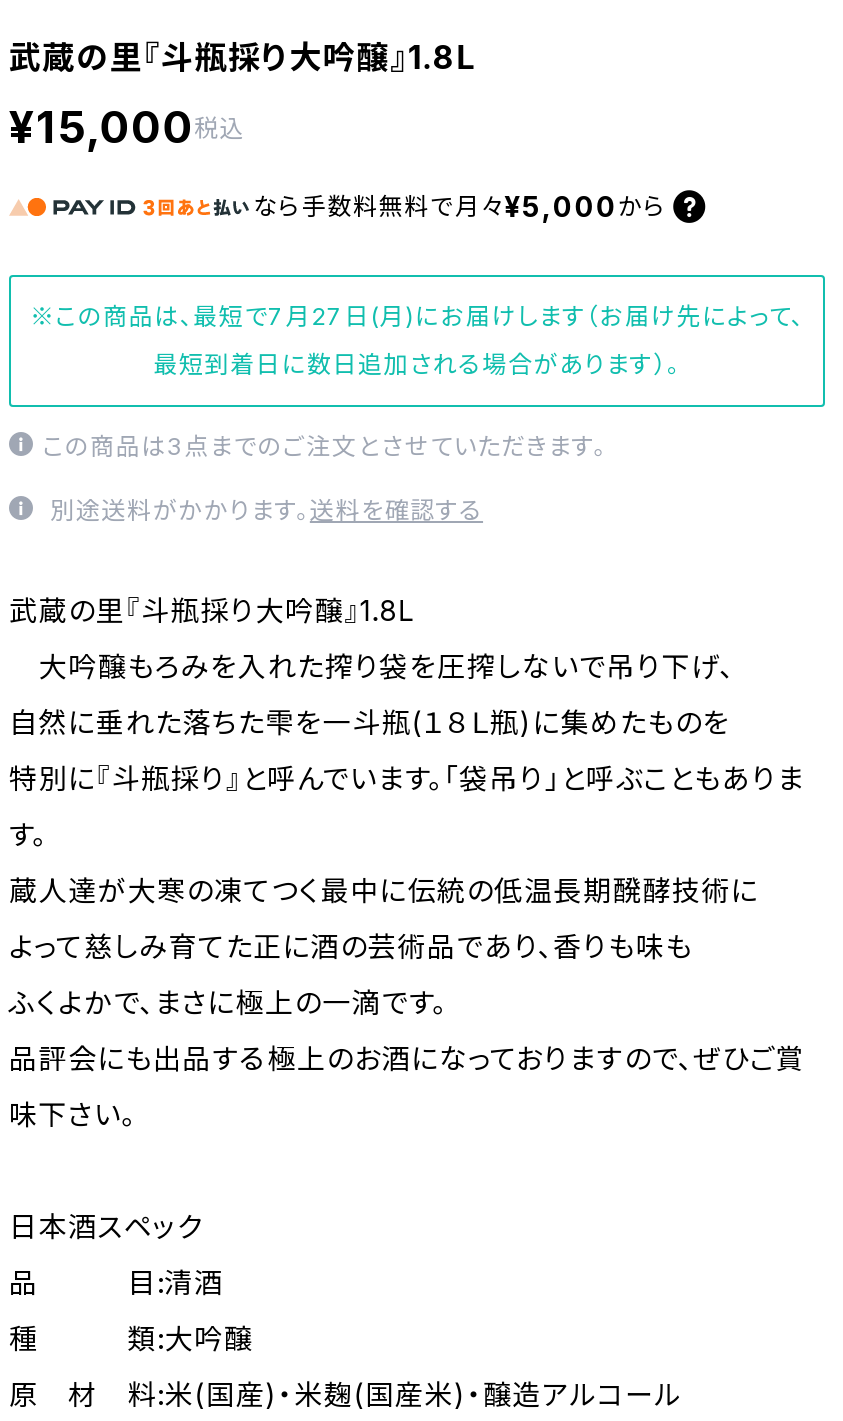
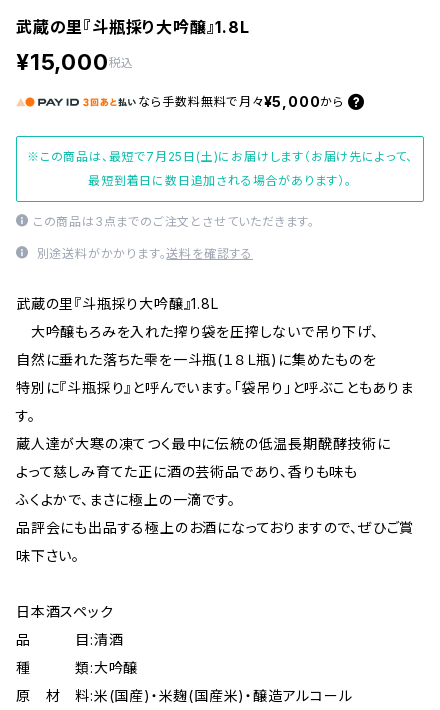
[30,301,804,331] ※この商品は、最短で7月27日(月)にお届けします（お届け先によって、 -> [27,149,413,164] ※この商品は、最短で7月25日(土)にお届けします（お届け先によって、

